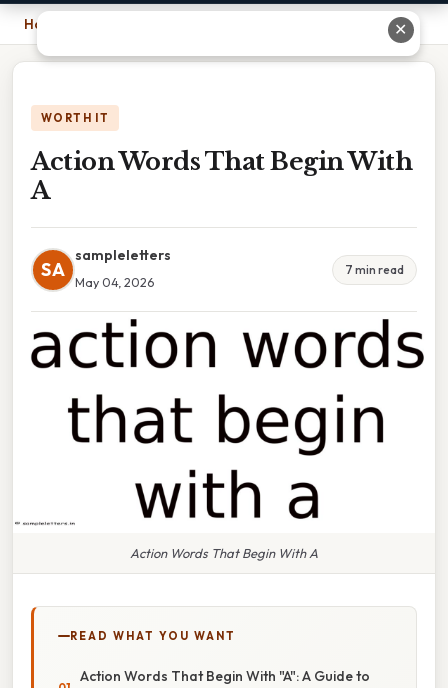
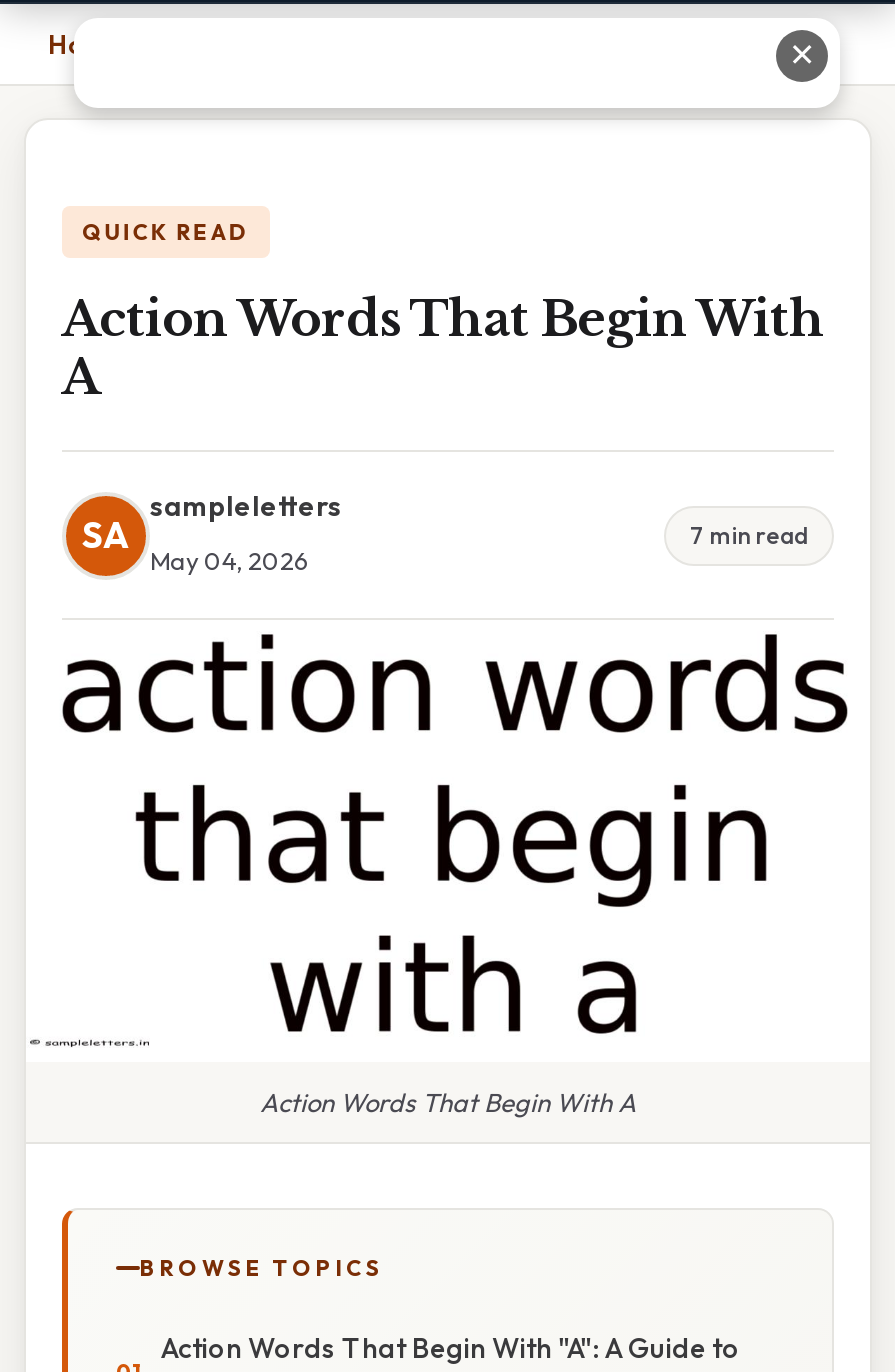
[41,111,109,125] WORTH IT -> [82,218,250,246] QUICK READ
[70,629,236,643] READ WHAT YOU WANT -> [140,1254,384,1282] BROWSE TOPICS

